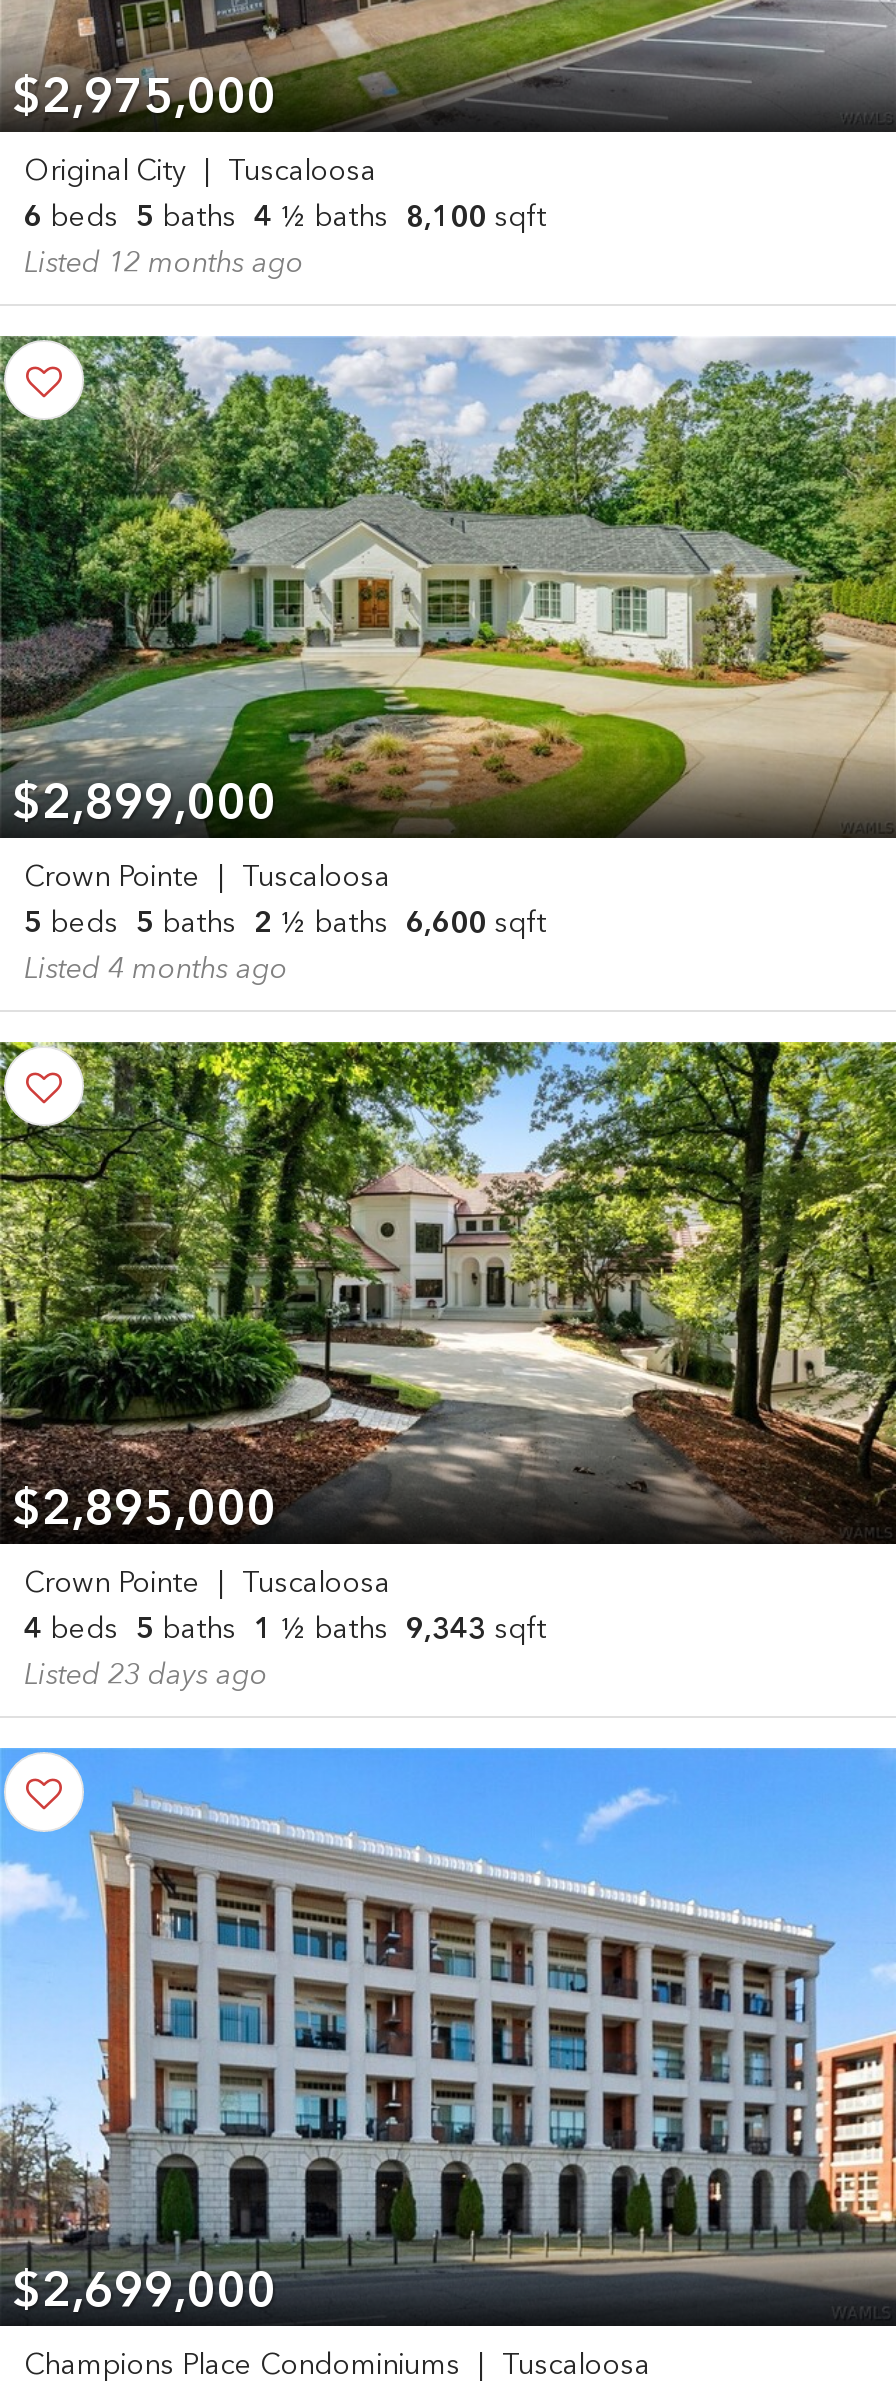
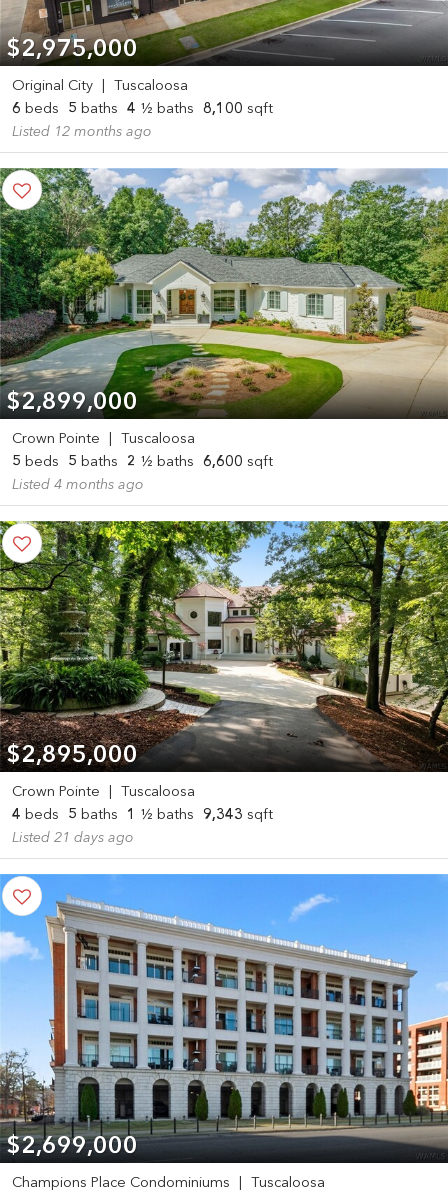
[24,1663,268,1693] Listed 23 days ago -> [12,831,134,846] Listed 21 days ago

